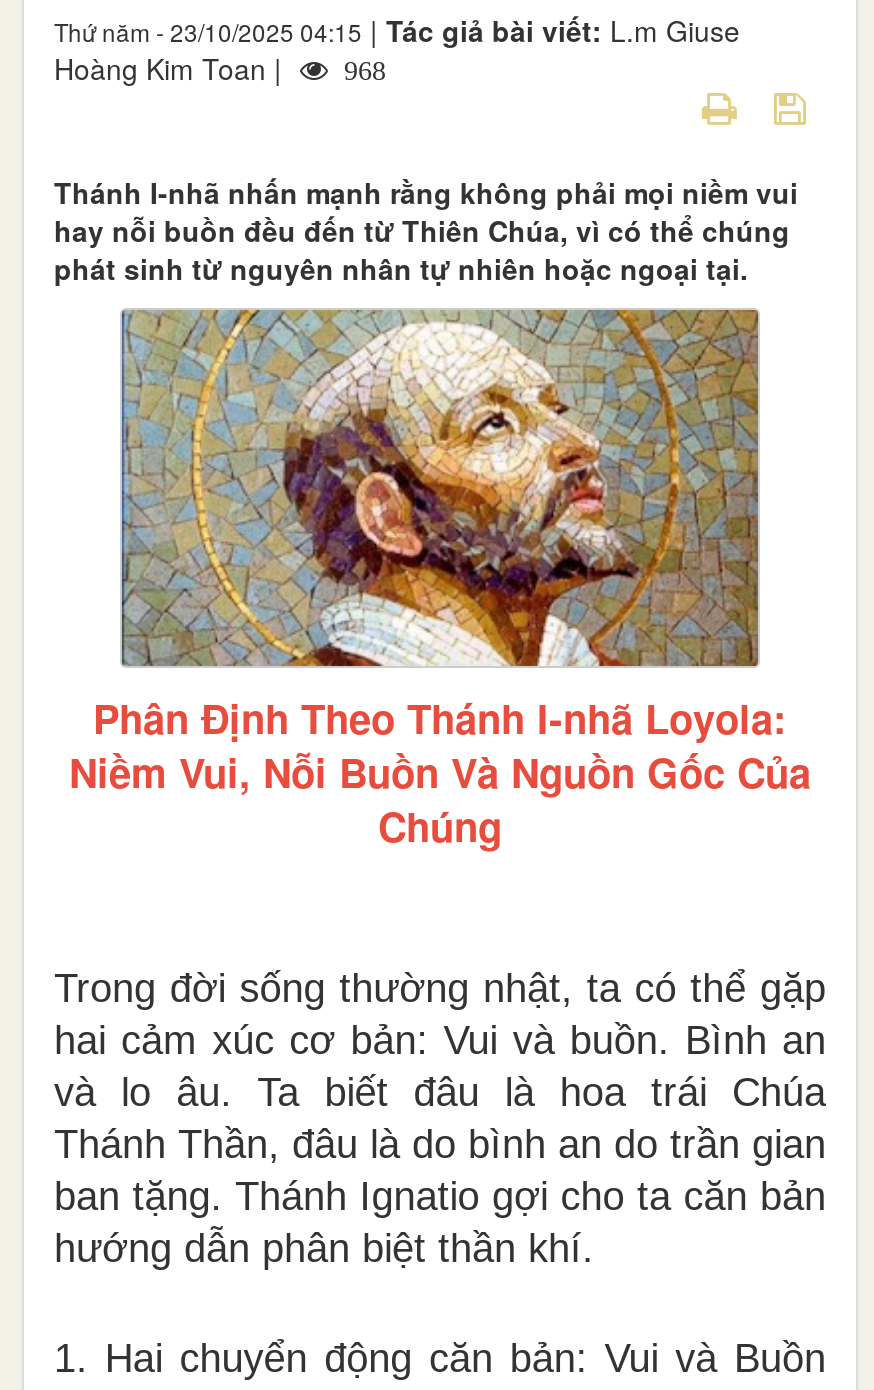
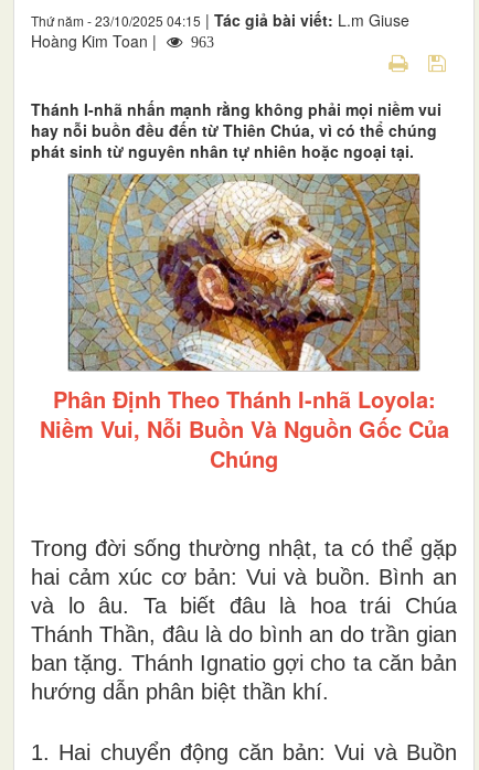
[328,55,386,83] 968 -> [182,34,214,49] 963

